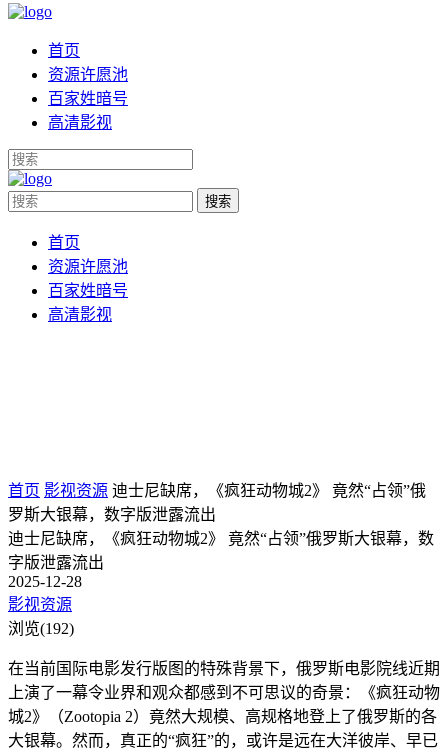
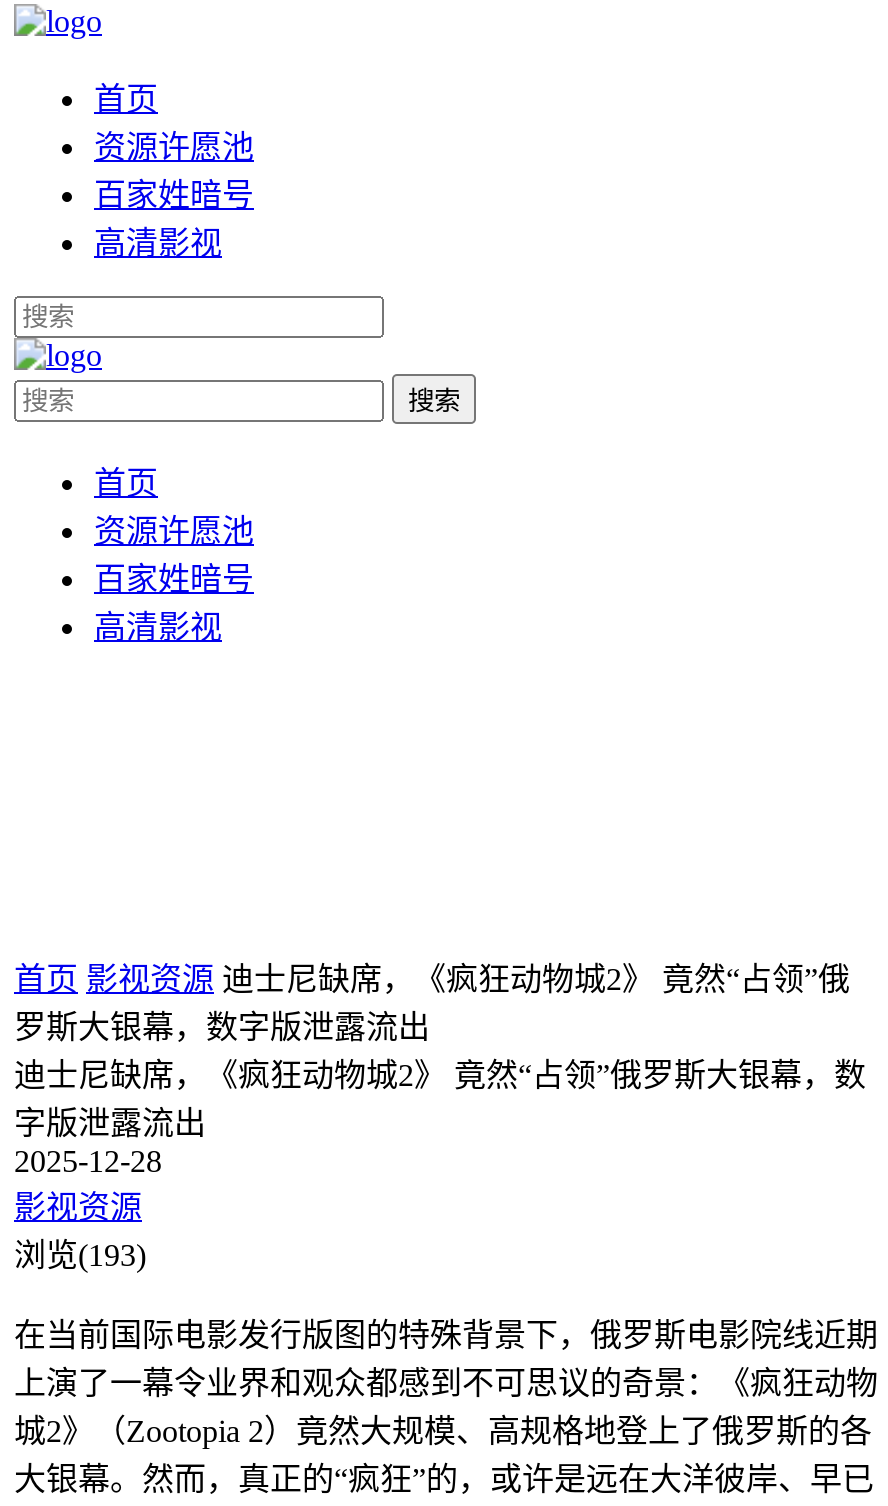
[8,620,74,637] 浏览(192) -> [14,1238,146,1272] 浏览(193)

